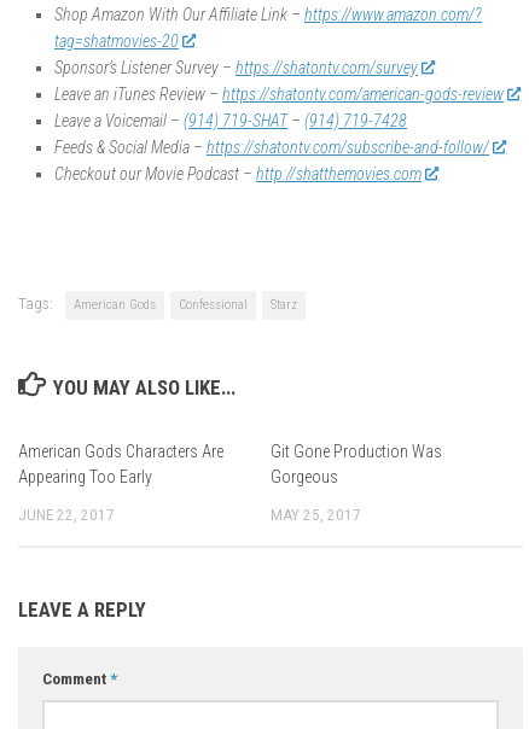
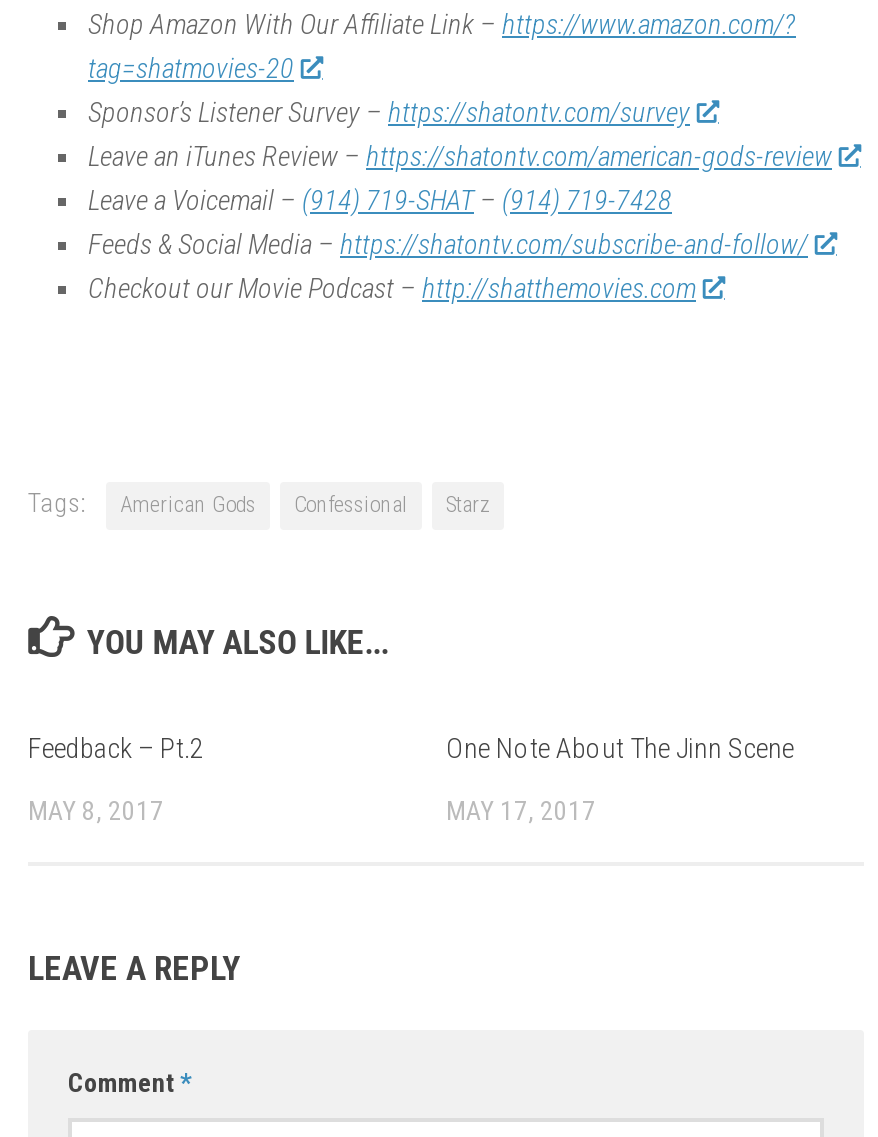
[18,441,223,486] American Gods Characters Are | Appearing Too Early -> [28,731,204,763] Feedback – Pt.2
[271,441,442,486] Git Gone Production Was | Gorgeous -> [446,731,794,763] One Note About The Jinn Scene
[18,505,115,523] JUNE 22, 2017 -> [28,795,164,825] MAY 8, 2017
[271,505,361,523] MAY 25, 2017 -> [446,795,596,825] MAY 17, 2017

